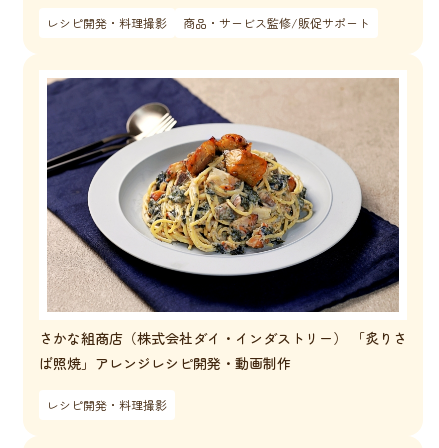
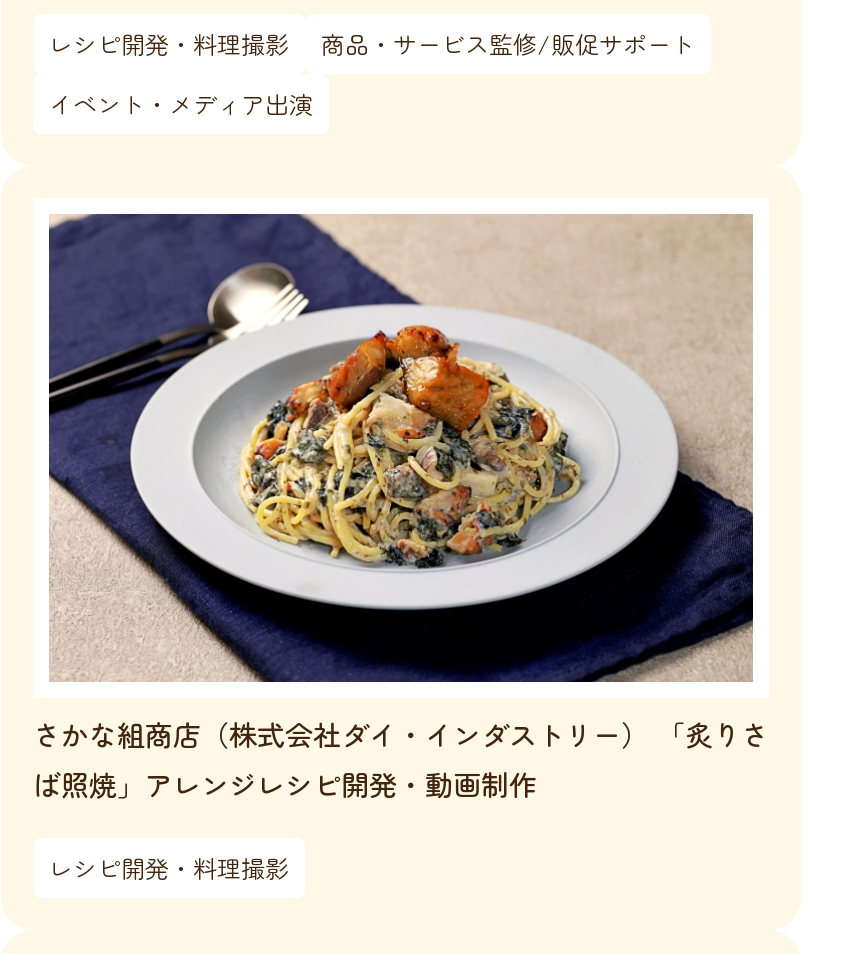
none -> [49,86,313,120] イベント・メディア出演

